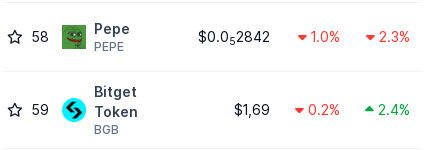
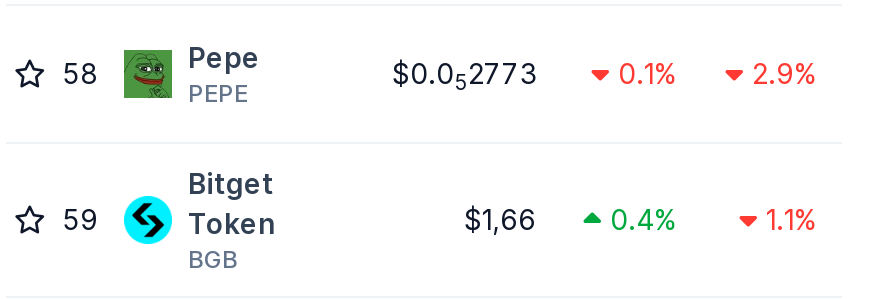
[198,28,270,48] $0.052842 -> [392,56,536,95] $0.052773
[311,28,340,45] 1.0% -> [618,56,676,90] 0.1%
[379,28,410,45] 2.3% -> [752,56,816,90] 2.9%
[234,101,270,118] $1,69 -> [464,202,536,236] $1,66
[308,101,340,118] 0.2% -> [610,202,676,236] 0.4%
[378,101,410,118] 2.4% -> [766,202,816,236] 1.1%

